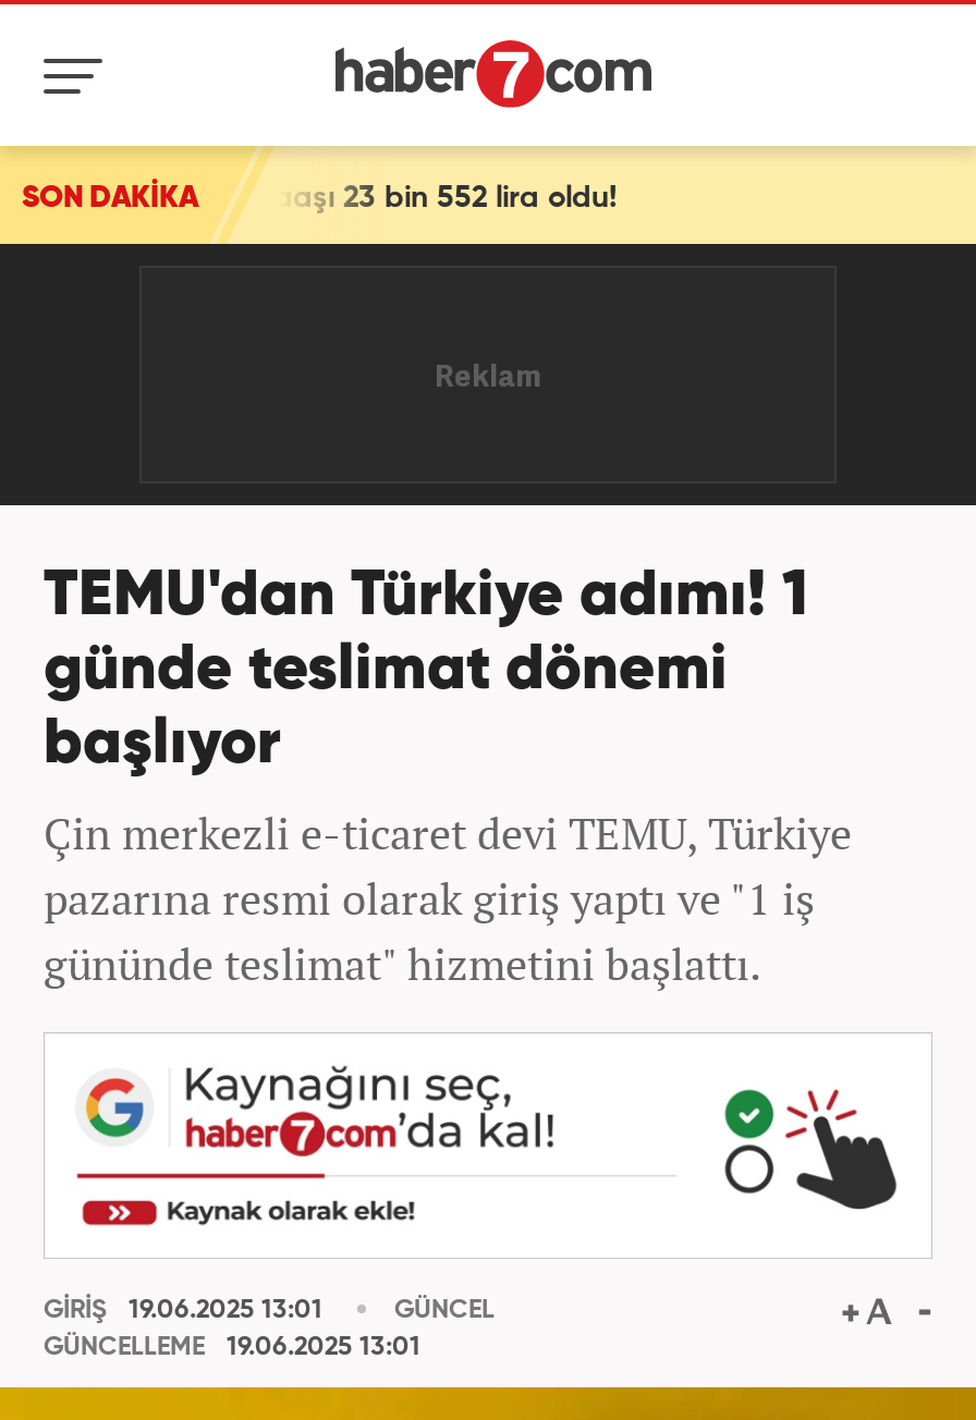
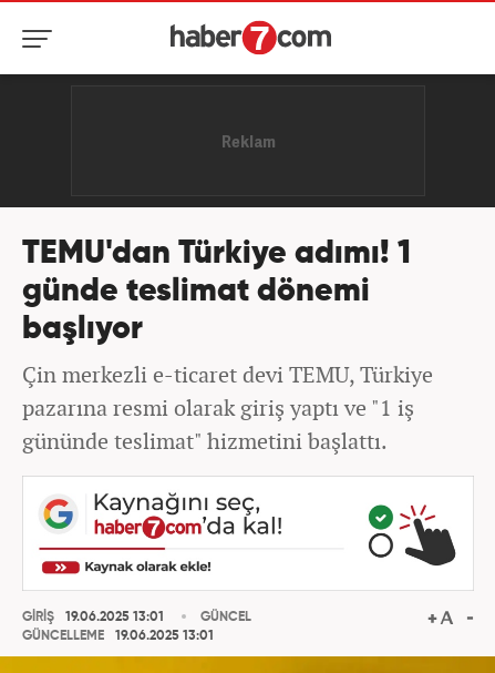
[22,183,198,213] SON DAKİKA -> none

